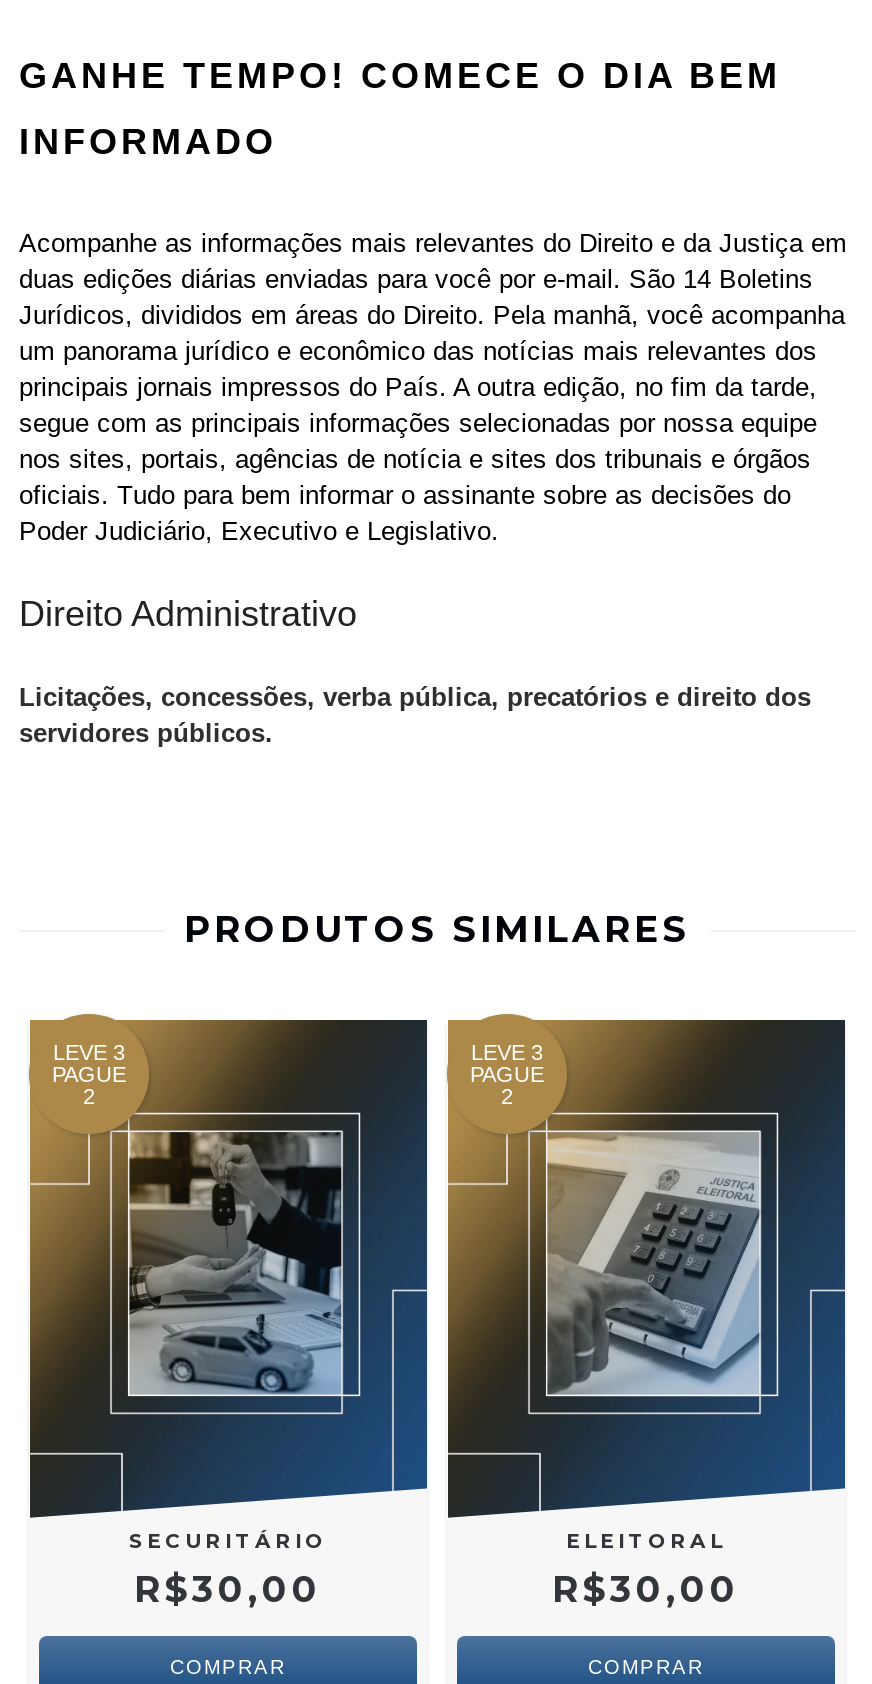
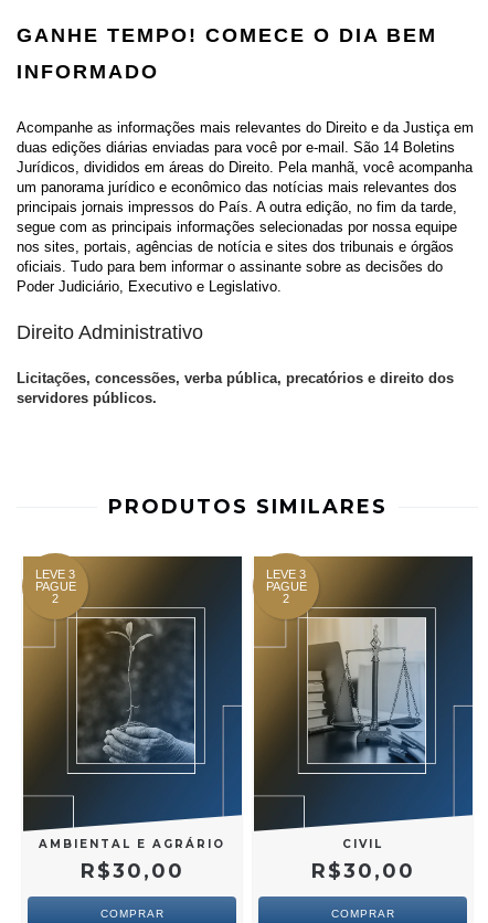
[127,1132,341,1396] [image] -> [77,617,195,763] [image]
[547,1134,761,1398] [image] -> [308,618,426,764] [image]
[129,1528,327,1554] SECURITÁRIO -> [39,837,225,851] AMBIENTAL E AGRÁRIO
[566,1528,726,1554] ELEITORAL -> [342,837,383,851] CIVIL

